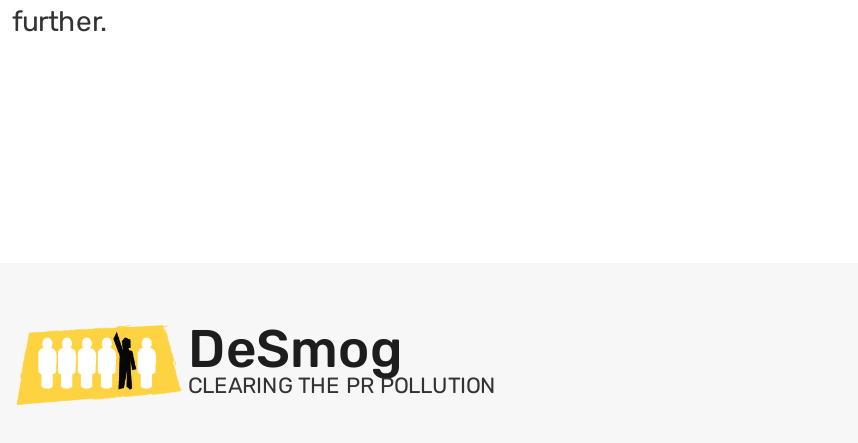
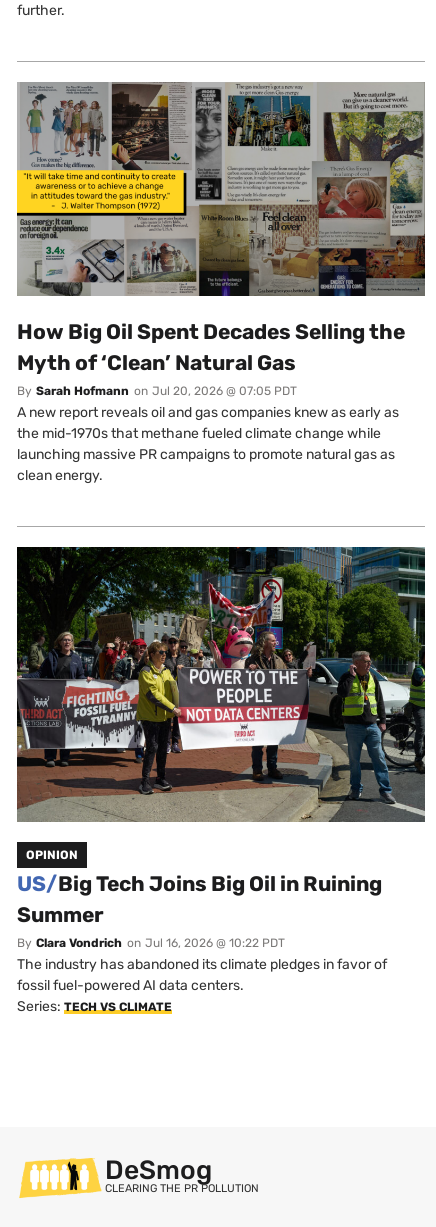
none -> [16,81,426,484] [image] | How Big Oil Spent Decades Selling the | Myth of ‘Clean’ Natural Gas | By Sarah Hofmann on Jul 20, 2026 @ 07:05 PDT | A new report reveals oil and gas companies knew as early as | the mid-1970s that methane fueled climate change while | launching massive PR campaigns to promote natural gas as | clean energy.
none -> [16,546,426,1015] [image] | OPINION | US/Big Tech Joins Big Oil in Ruining | Summer | By Clara Vondrich on Jul 16, 2026 @ 10:22 PDT | The industry has abandoned its climate pledges in favor of | fossil fuel-powered AI data centers. | Series: TECH VS CLIMATE

